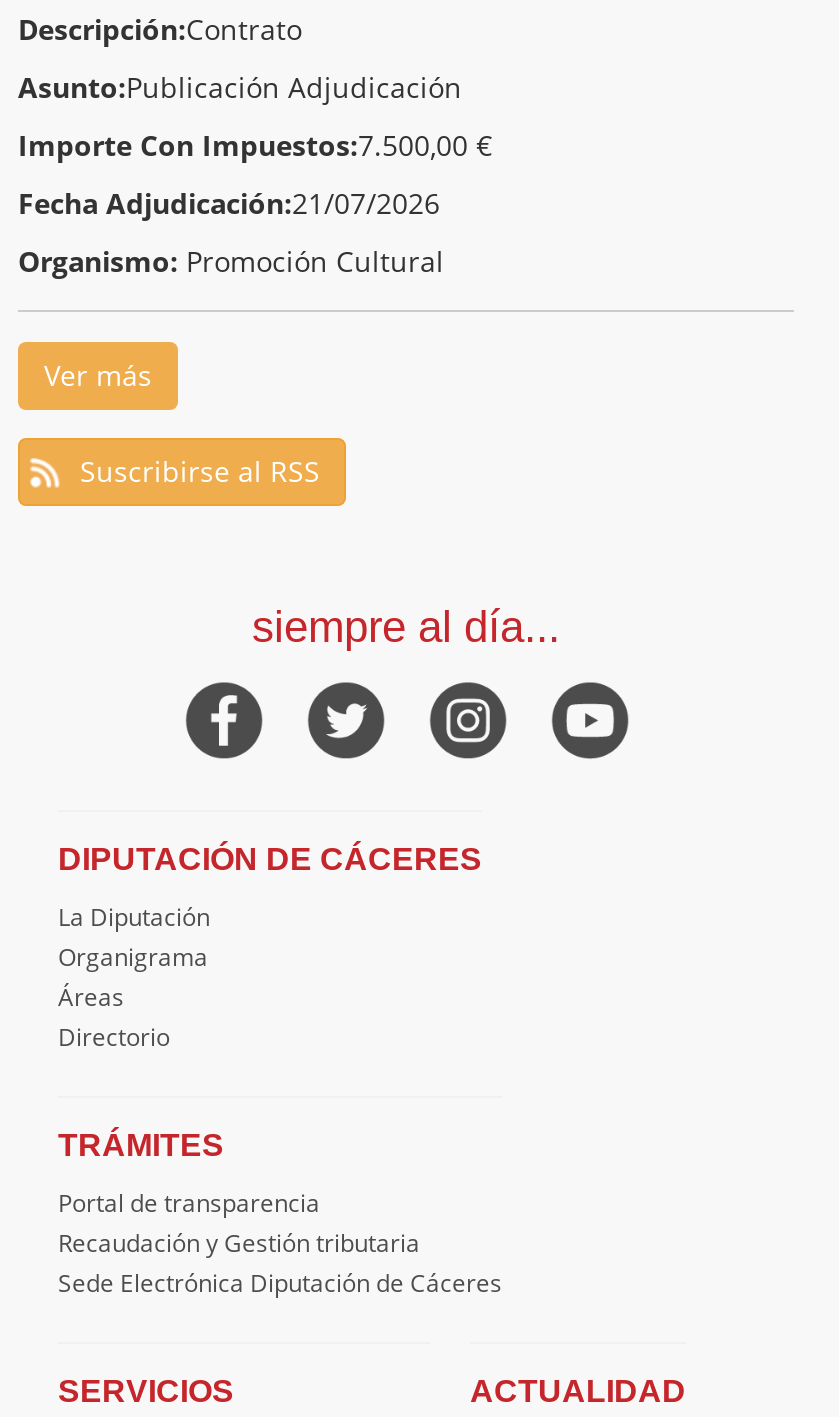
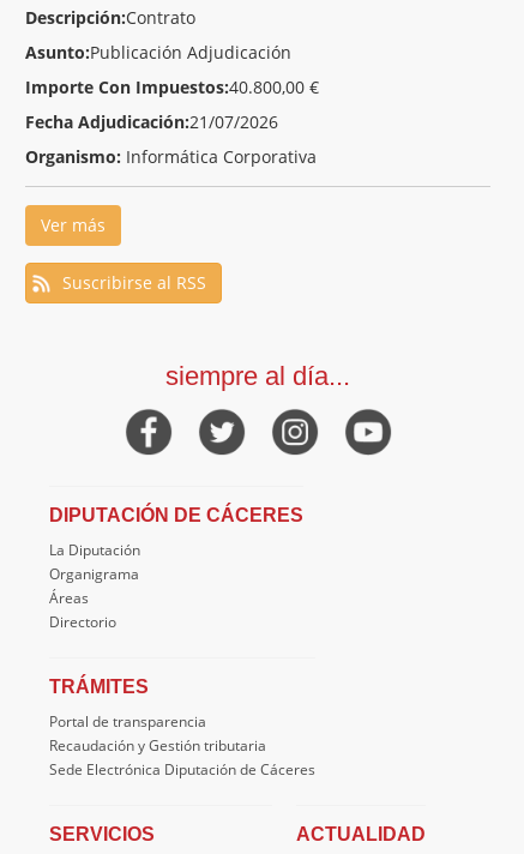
[18,126,492,164] Importe Con Impuestos:7.500,00 € -> [25,76,319,98] Importe Con Impuestos:40.800,00 €
[18,242,444,280] Organismo: Promoción Cultural -> [25,145,317,168] Organismo: Informática Corporativa

